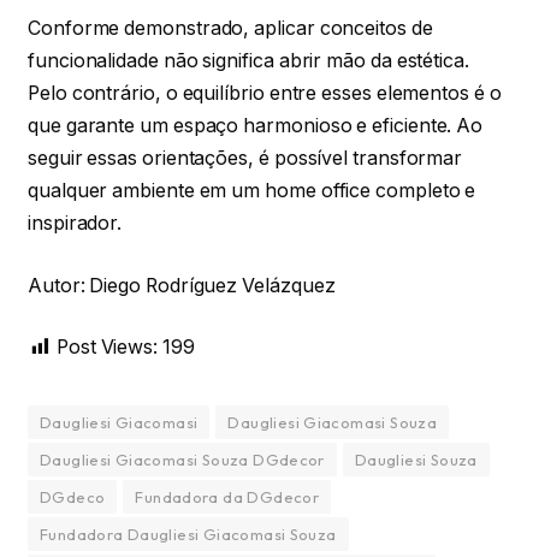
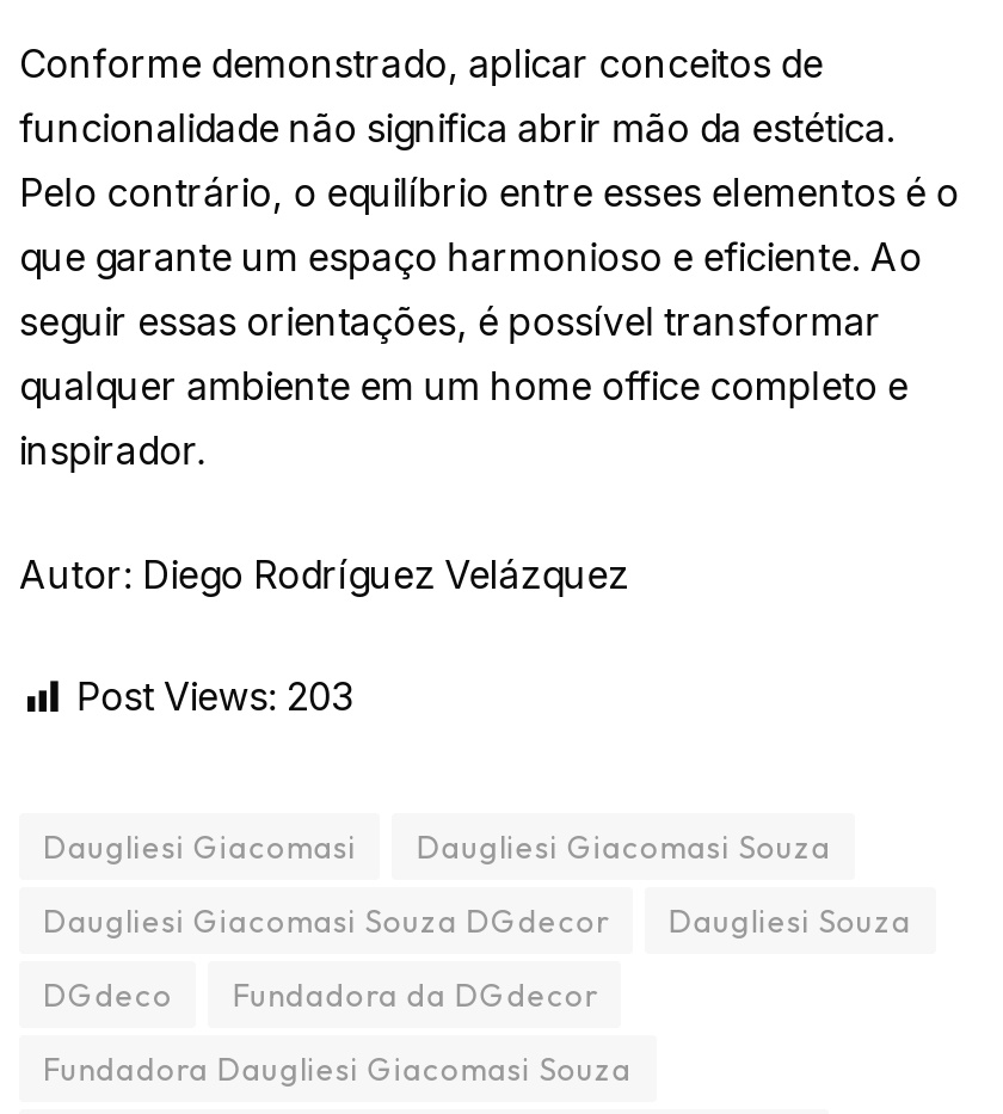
[56,336,195,359] Post Views: 199 -> [76,675,353,721] Post Views: 203

